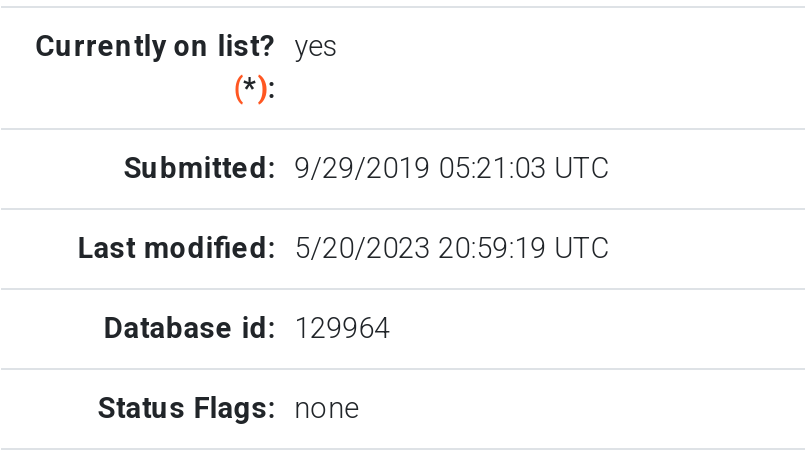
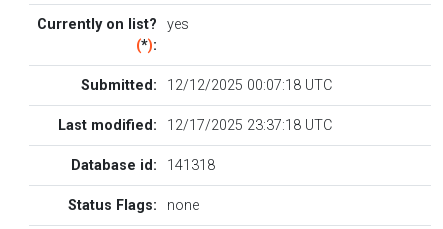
[123,152,609,186] Submitted: 9/29/2019 05:21:03 UTC -> [81,77,332,94] Submitted: 12/12/2025 00:07:18 UTC
[77,232,609,266] Last modified: 5/20/2023 20:59:19 UTC -> [58,117,332,134] Last modified: 12/17/2025 23:37:18 UTC
[103,312,391,346] Database id: 129964 -> [71,157,215,174] Database id: 141318

